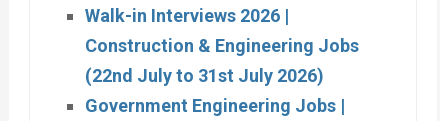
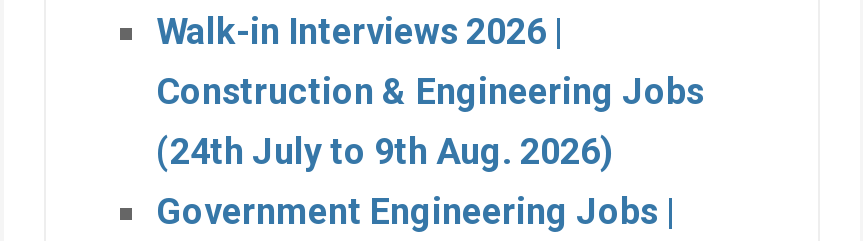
[85,65,324,86] (22nd July to 31st July 2026) -> [156,130,614,172] (24th July to 9th Aug. 2026)

